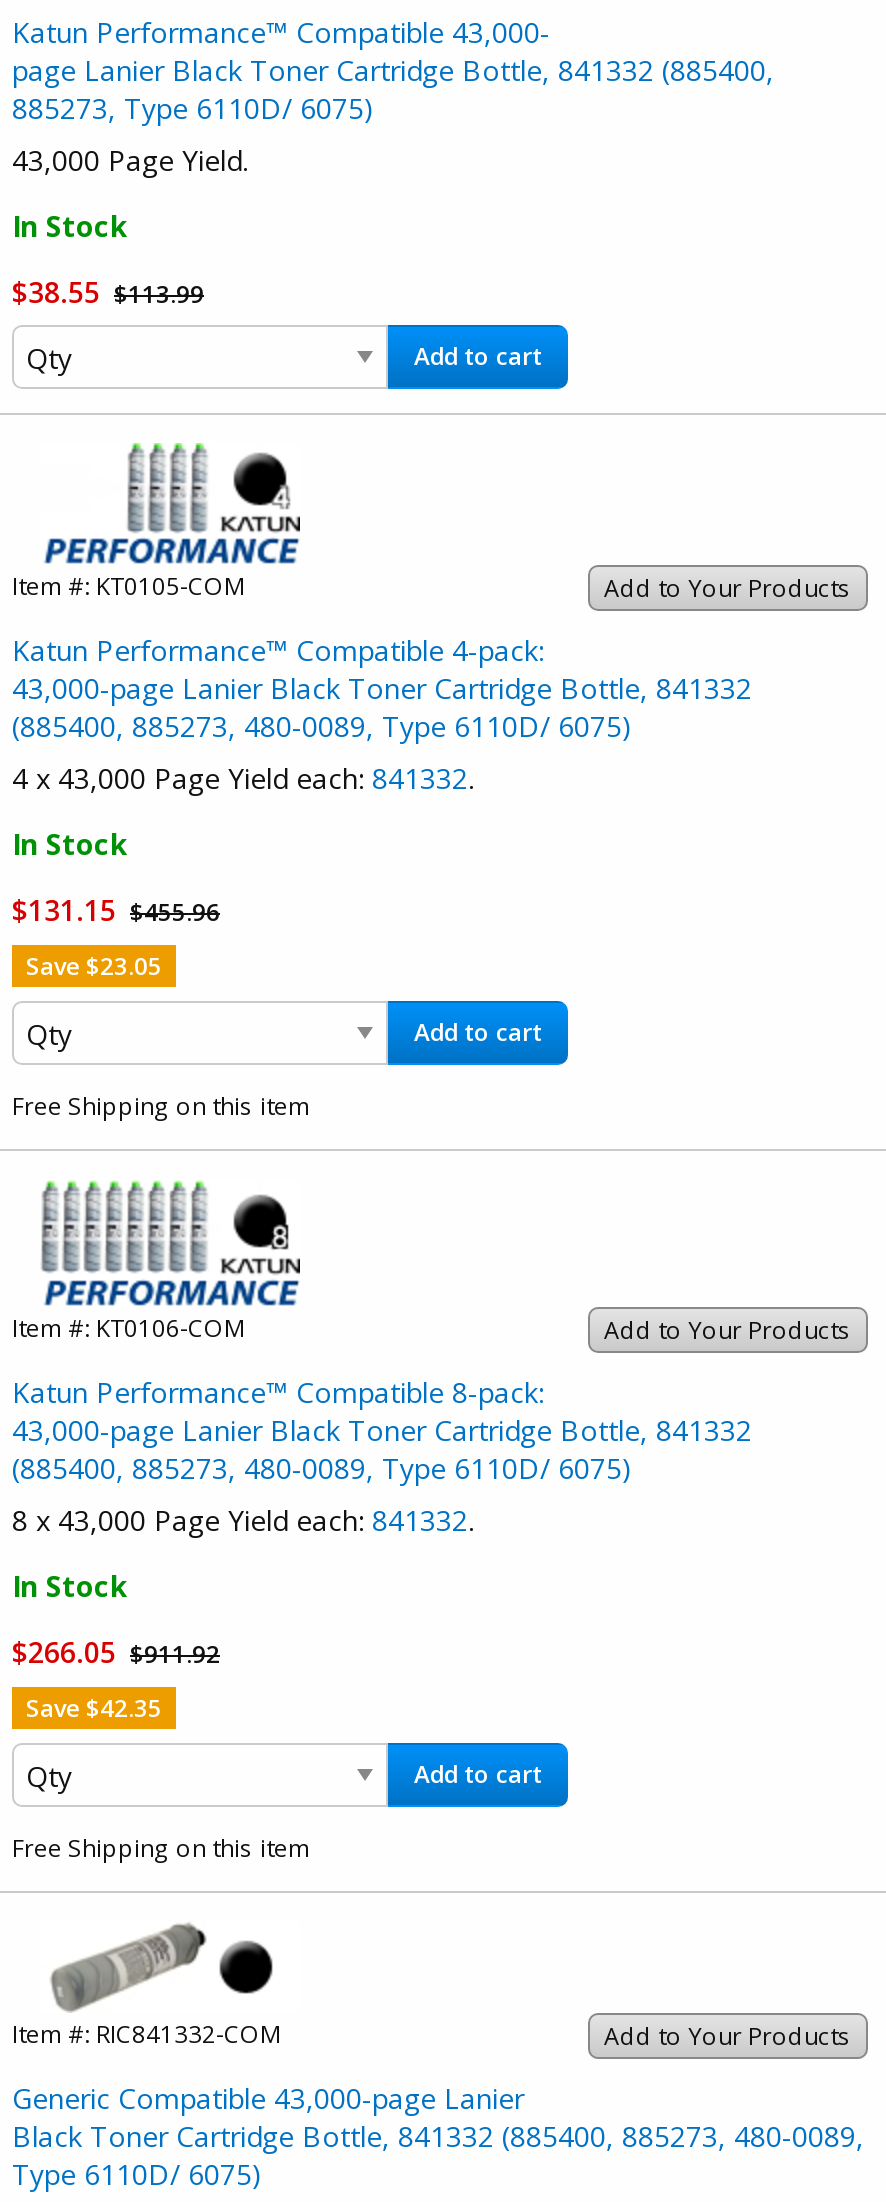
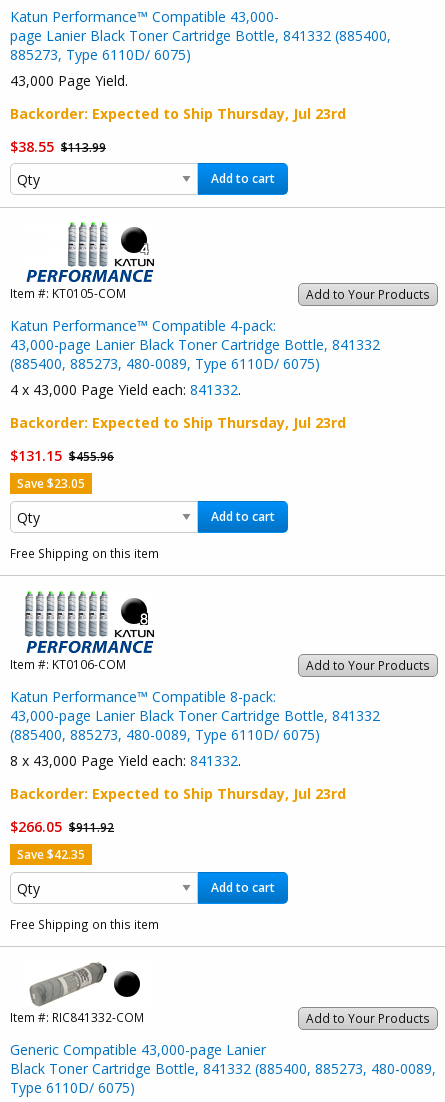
[12,208,128,246] In Stock -> [10,104,346,123] Backorder: Expected to Ship Thursday, Jul 23rd
[12,826,128,864] In Stock -> [10,413,346,432] Backorder: Expected to Ship Thursday, Jul 23rd
[12,1568,128,1606] In Stock -> [10,784,346,803] Backorder: Expected to Ship Thursday, Jul 23rd

